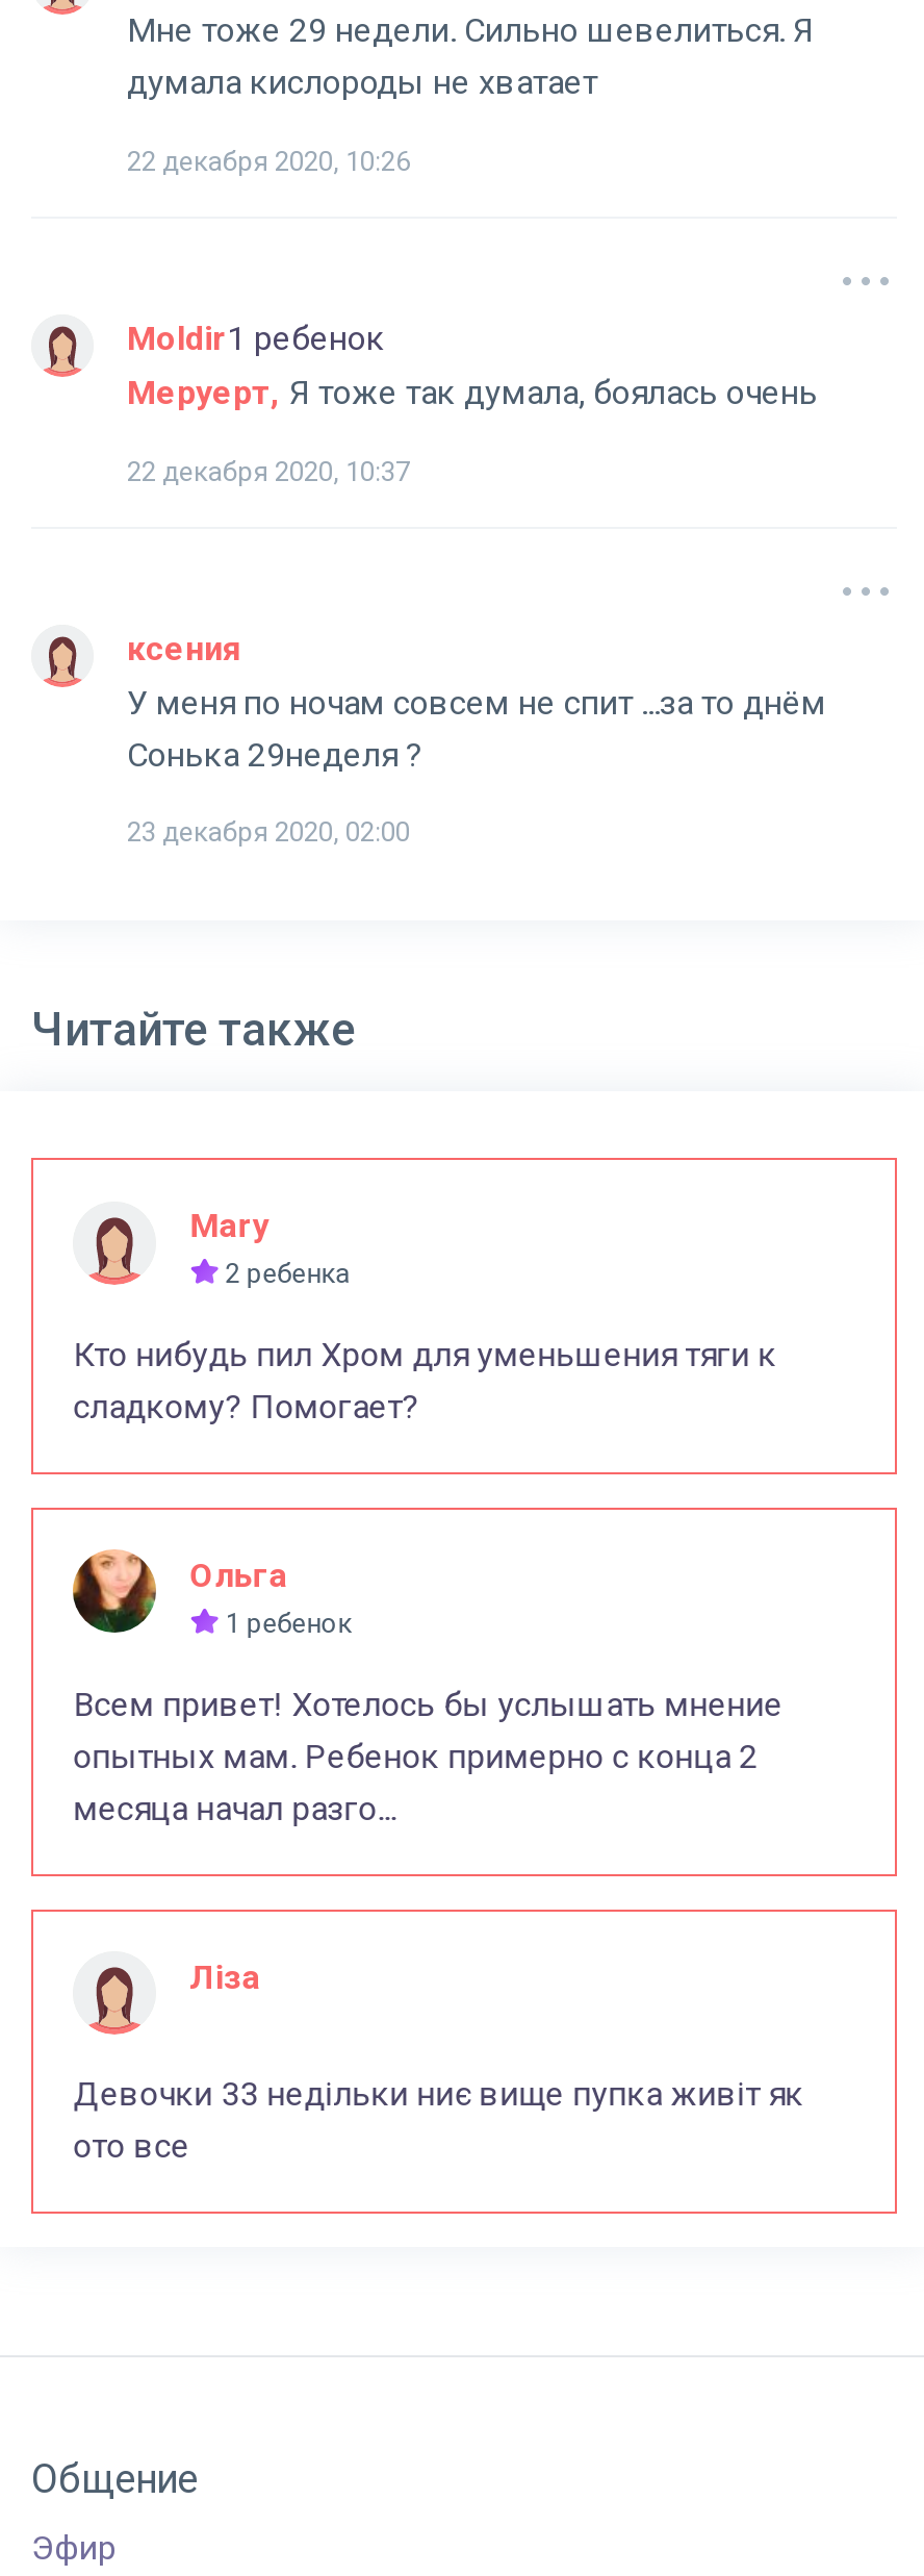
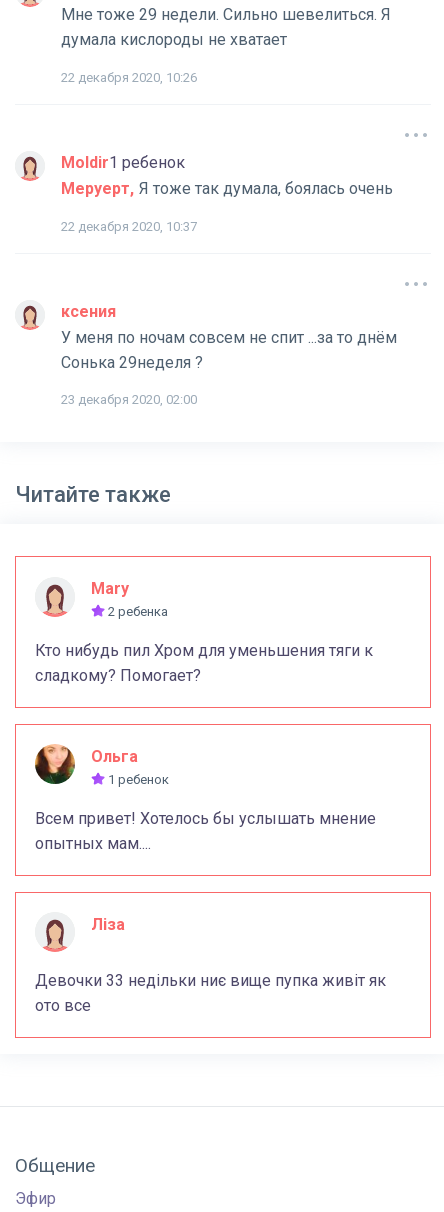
[73,1736,758,1828] опытных мам. Ребенок примерно с конца 2 | месяца начал разго... -> [35,834,151,853] опытных мам....

